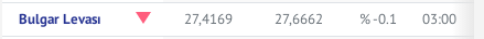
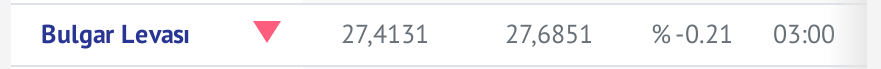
[184,10,233,28] 27,4169 -> [341,17,429,51] 27,4131
[275,10,323,28] 27,6662 -> [505,17,593,51] 27,6851
[359,10,396,28] % -0.1 -> [651,17,733,51] % -0.21

